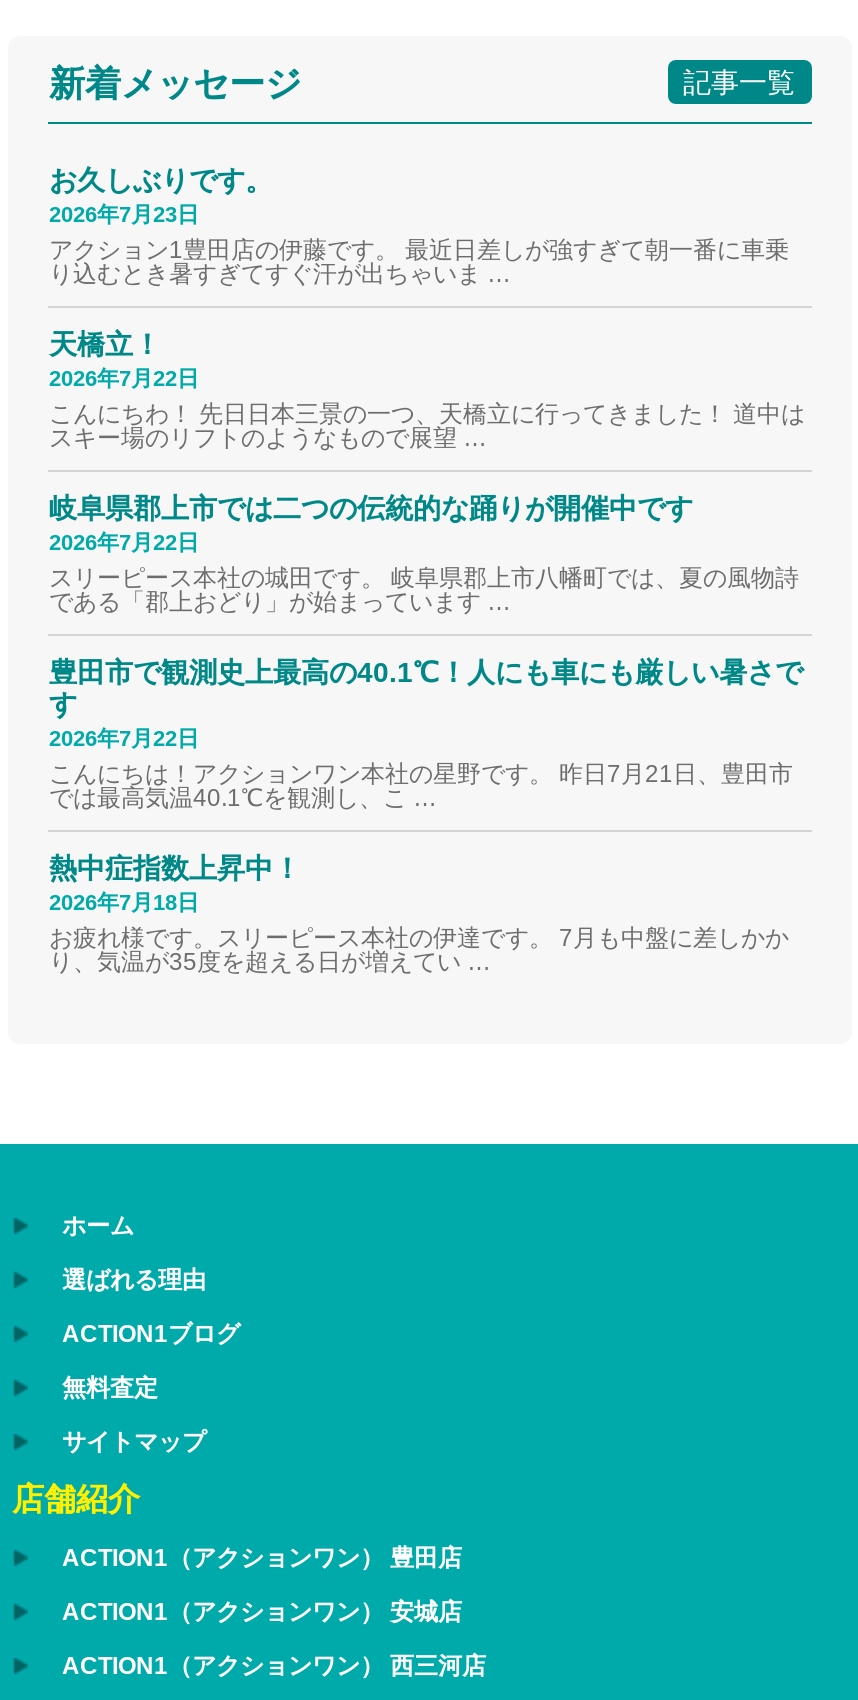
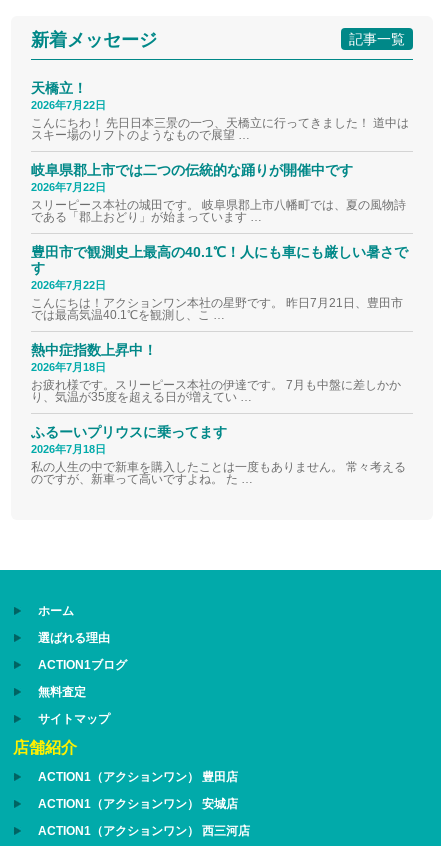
[49,164,789,288] お久しぶりです。 | 2026年7月23日 | アクション1豊田店の伊藤です。 最近日差しが強すぎて朝一番に車乗 | り込むとき暑すぎてすぐ汗が出ちゃいま … -> none
moved [49,328,805,976] -> [31,80,409,404]: 天橋立！ | 2026年7月22日 | こんにちわ！ 先日日本三景の一つ、天橋立に行ってきました！ 道中は | ... | お疲れ様です。スリーピース本社の伊達です。 7月も中盤に差しかか | り、気温が35度を超える日が増えてい …
none -> [31,424,406,486] ふるーいプリウスに乗ってます | 2026年7月18日 | 私の人生の中で新車を購入したことは一度もありません。 常々考える | のですが、新車って高いですよね。 た …

